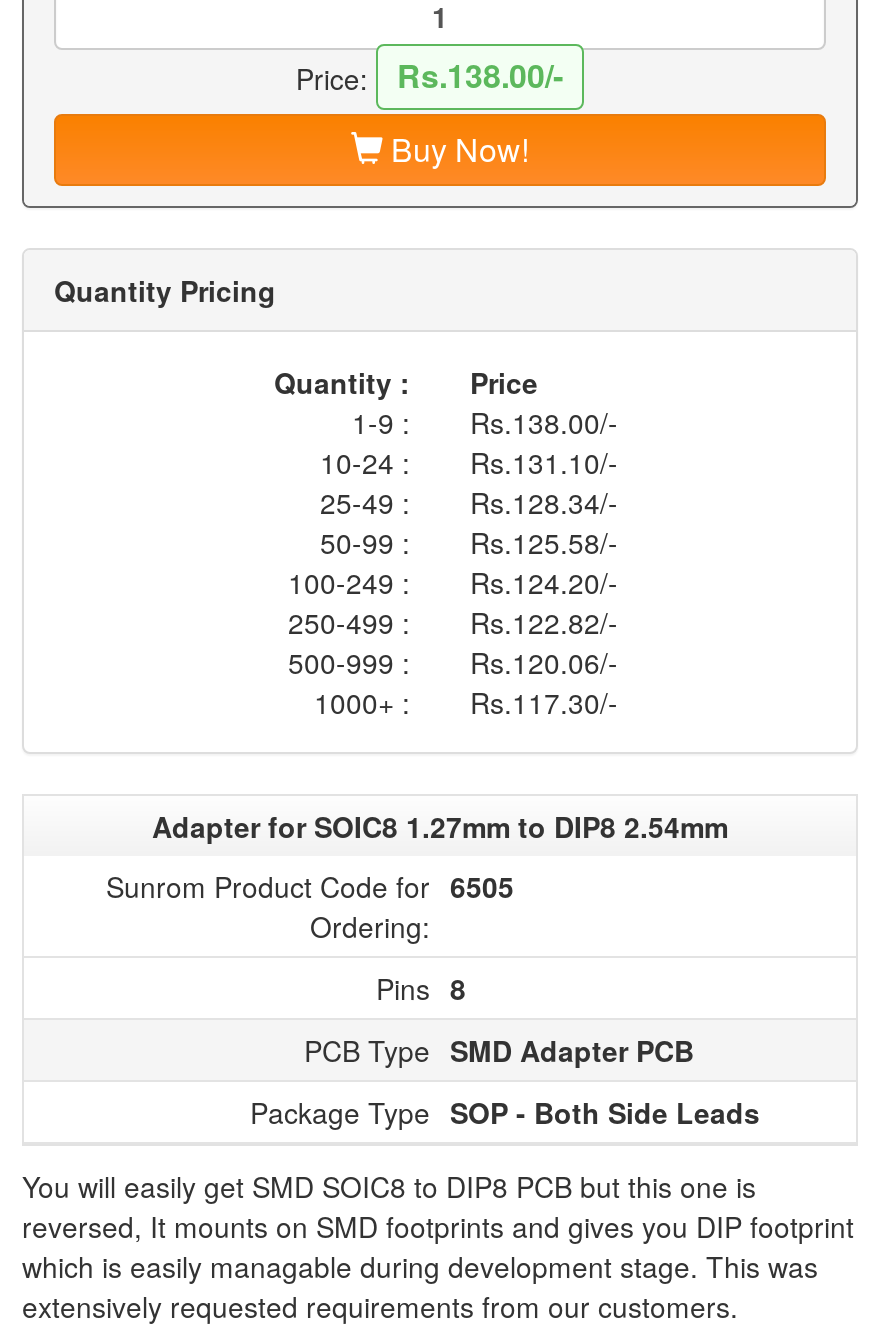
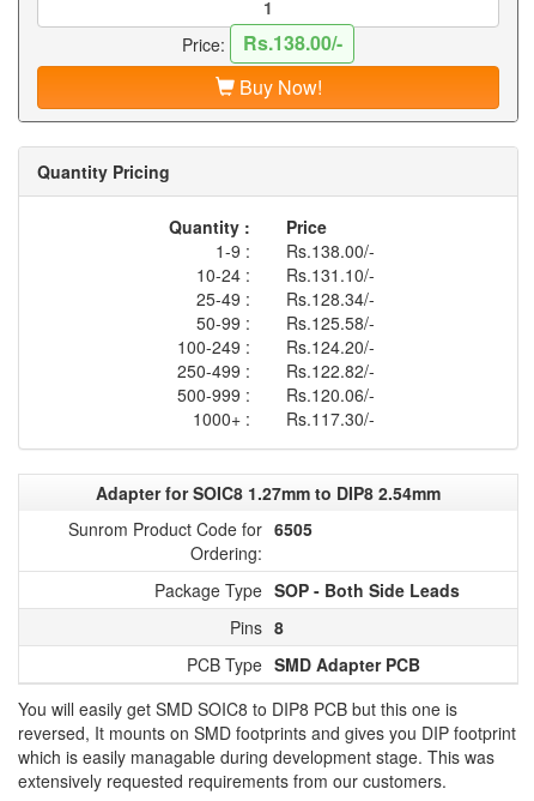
moved [304,967,694,1069] -> [187,615,420,676]: Pins 8 | PCB Type SMD Adapter PCB
moved [250,1091,760,1131] -> [154,578,460,602]: Package Type SOP - Both Side Leads

